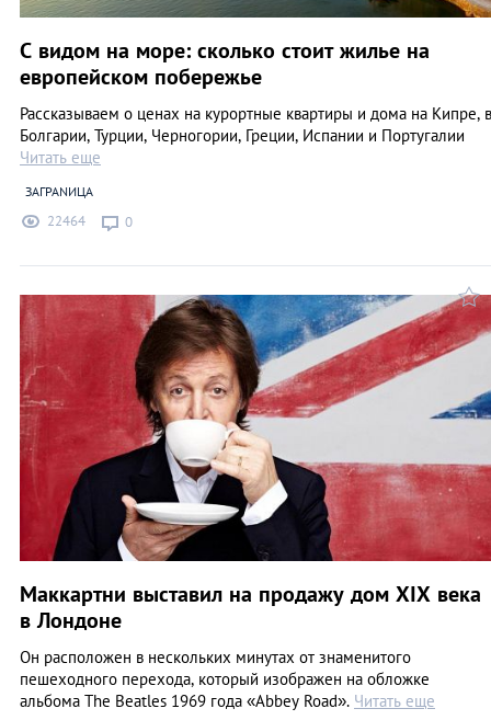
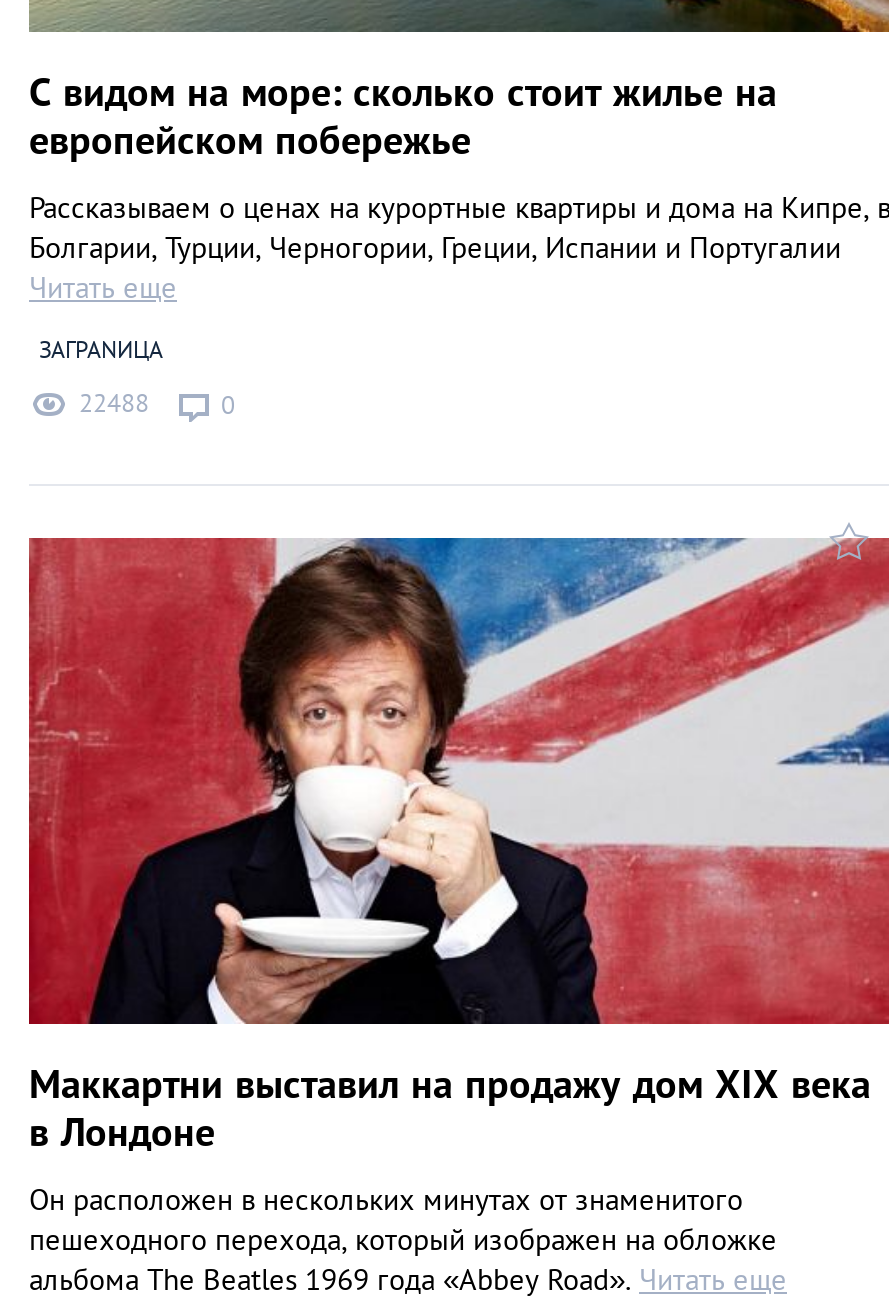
[47,212,85,230] 22464 -> [79,386,149,420] 22488

